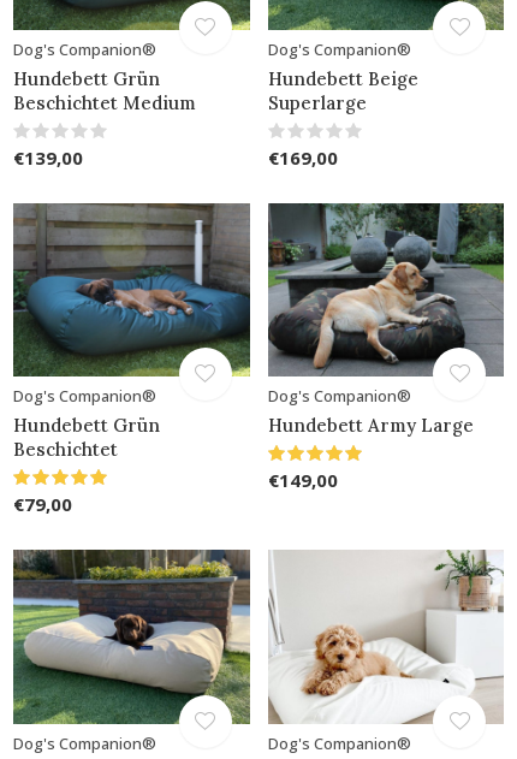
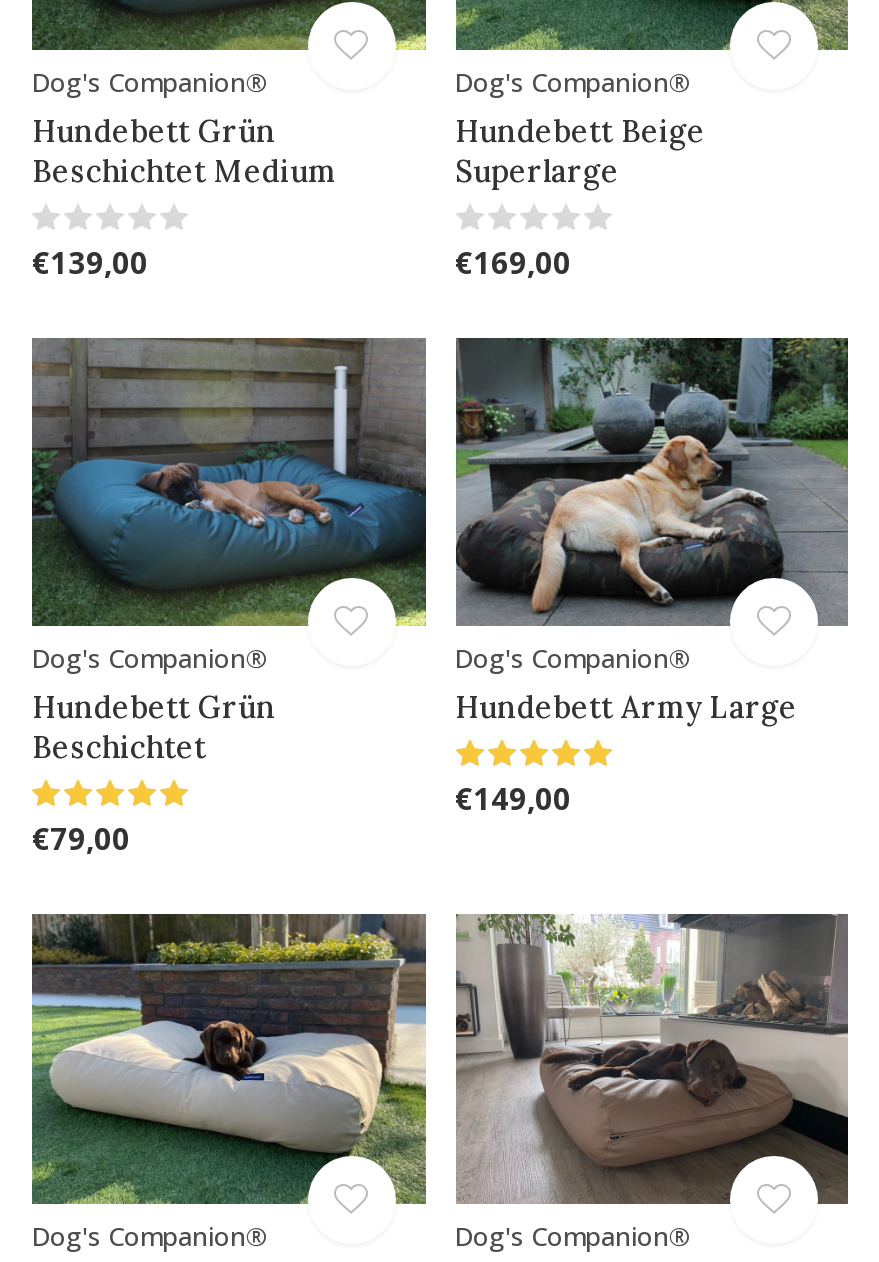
[268,550,504,724] [image] -> [454,912,850,1206] [image]

